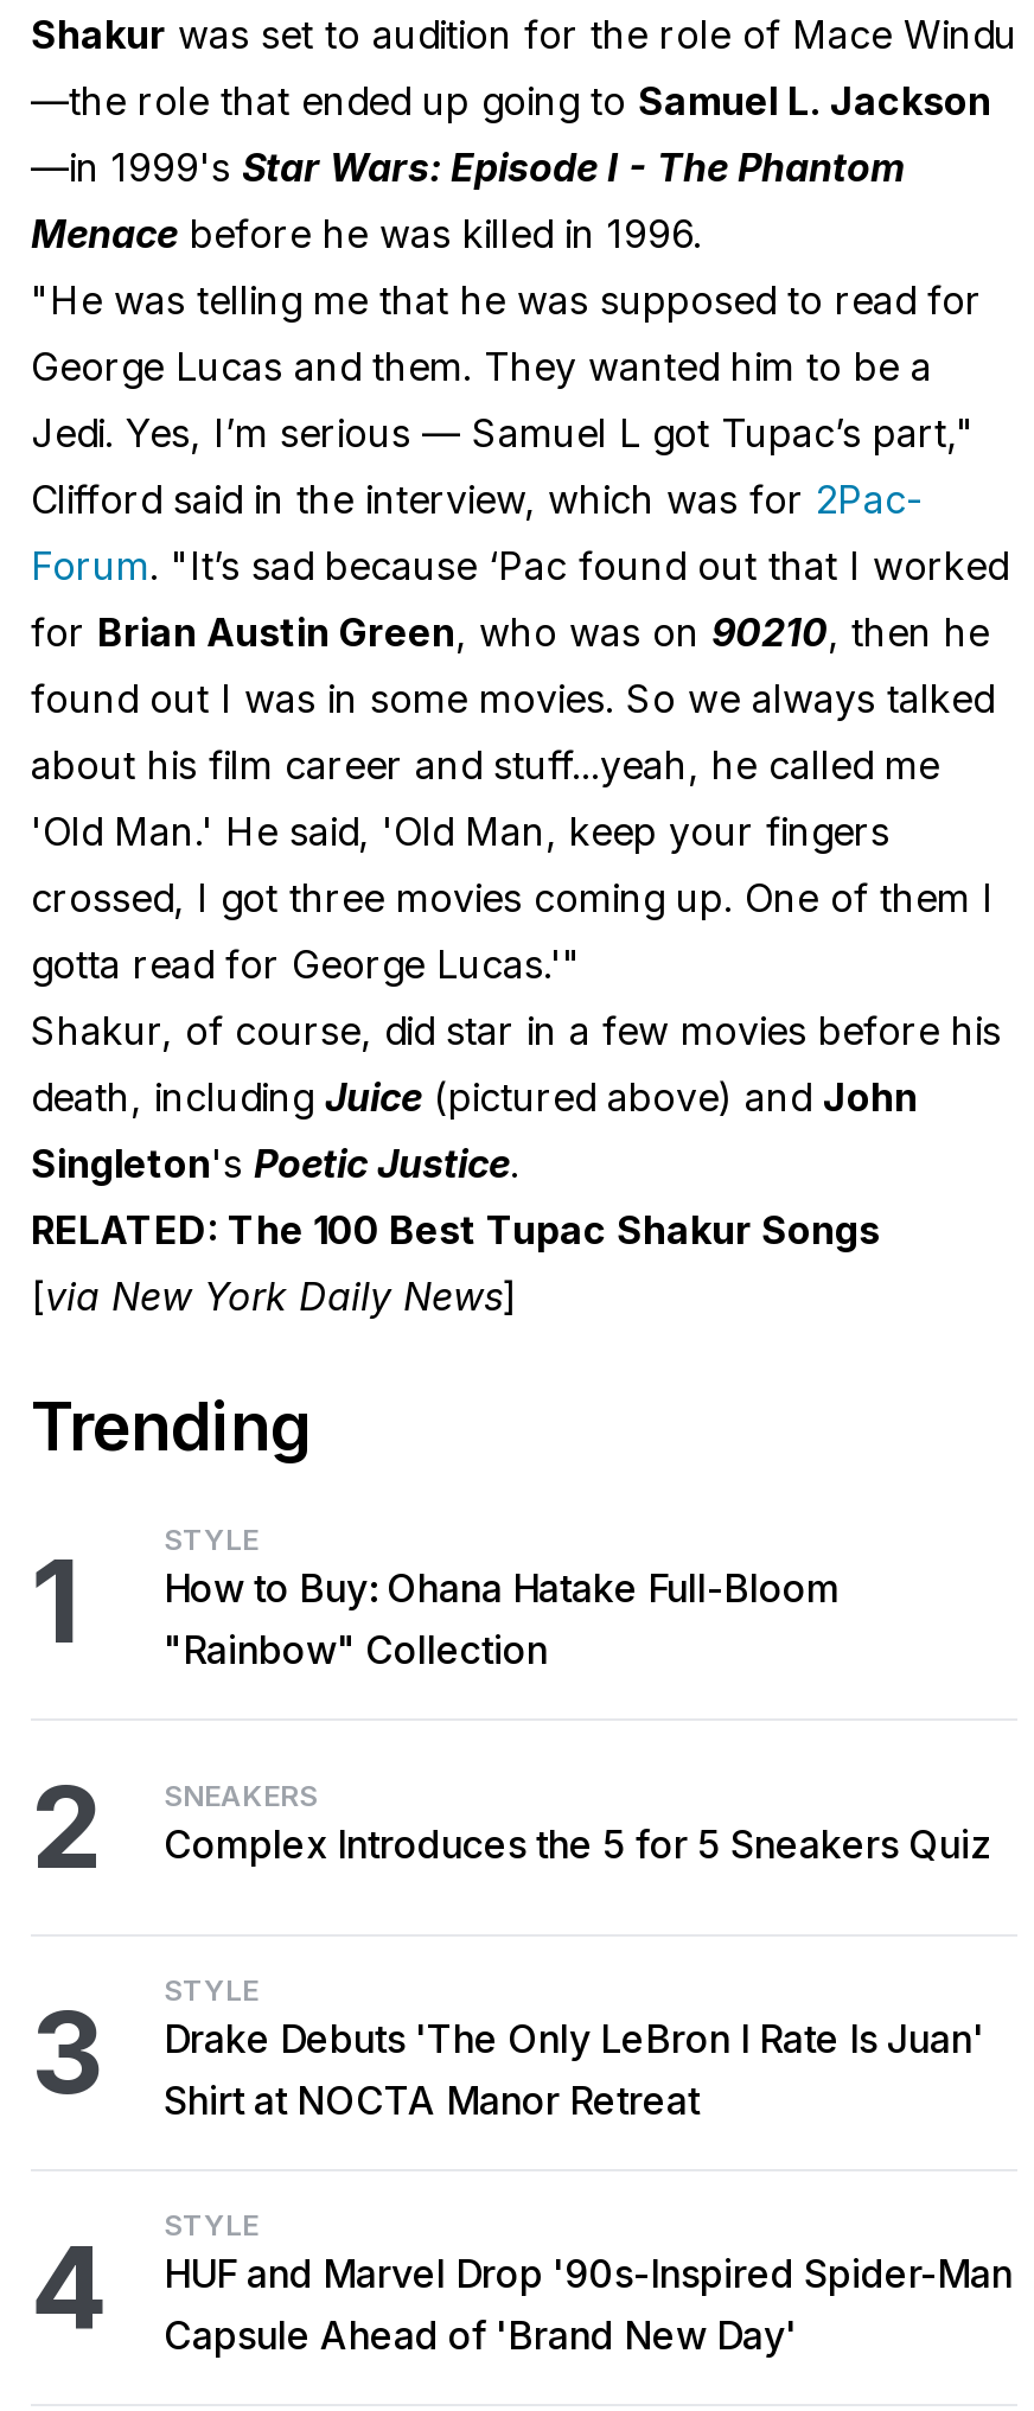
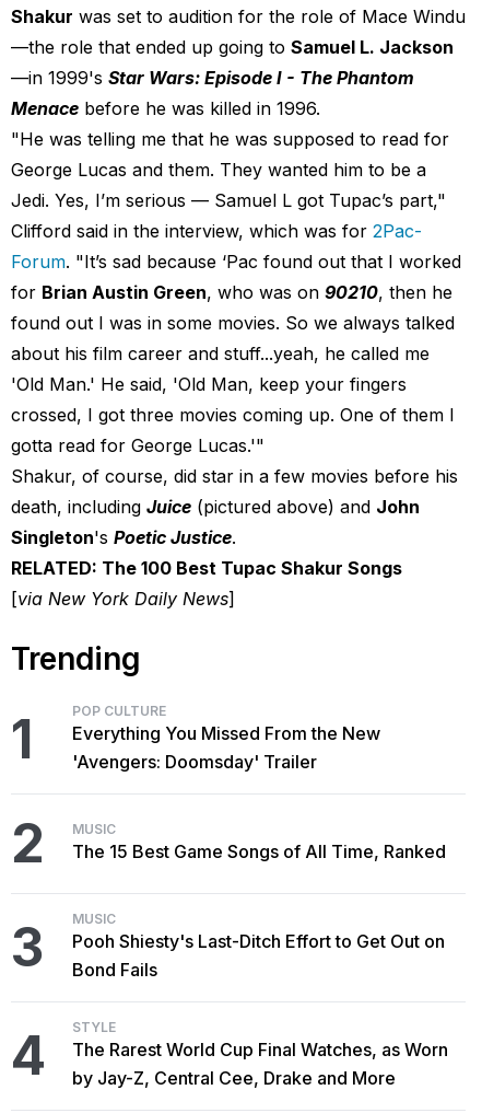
[164,1522,840,1673] STYLE | How to Buy: Ohana Hatake Full-Bloom | "Rainbow" Collection -> [72,703,380,773] POP CULTURE | Everything You Missed From the New | 'Avengers: Doomsday' Trailer
[164,1778,991,1868] SNEAKERS | Complex Introduces the 5 for 5 Sneakers Quiz -> [72,821,446,862] MUSIC | The 15 Best Game Songs of All Time, Ranked
[164,1972,984,2124] STYLE | Drake Debuts 'The Only LeBron I Rate Is Juan' | Shirt at NOCTA Manor Retreat -> [72,911,445,981] MUSIC | Pooh Shiesty's Last-Ditch Effort to Get Out on | Bond Fails
[164,2250,1013,2359] HUF and Marvel Drop '90s-Inspired Spider-Man | Capsule Ahead of 'Brand New Day' -> [72,1039,448,1089] The Rarest World Cup Final Watches, as Worn | by Jay-Z, Central Cee, Drake and More

